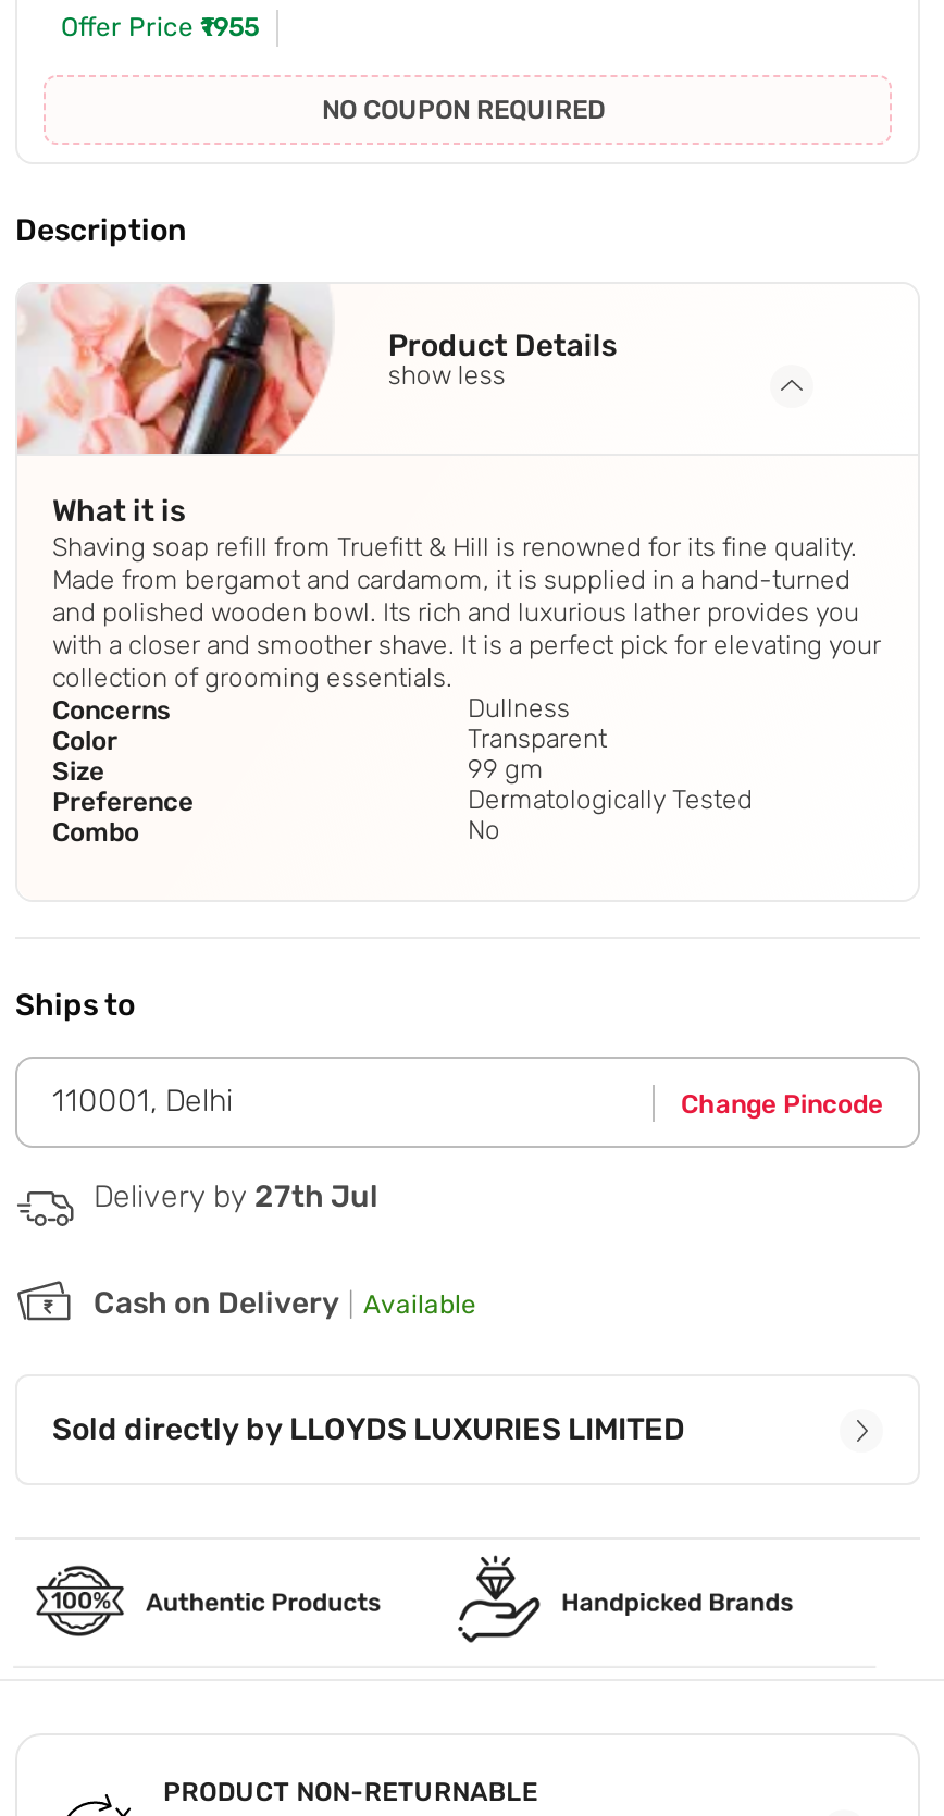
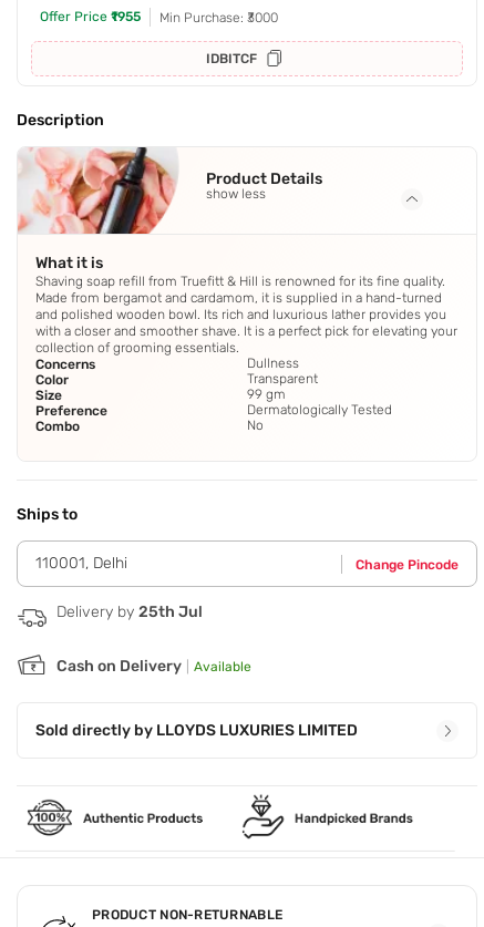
[322,95,605,126] NO COUPON REQUIRED -> [159,10,278,67] Min Purchase: ₹3000 | IDBITCF
[94,1179,378,1216] Delivery by 27th Jul -> [56,603,203,622] Delivery by 25th Jul

